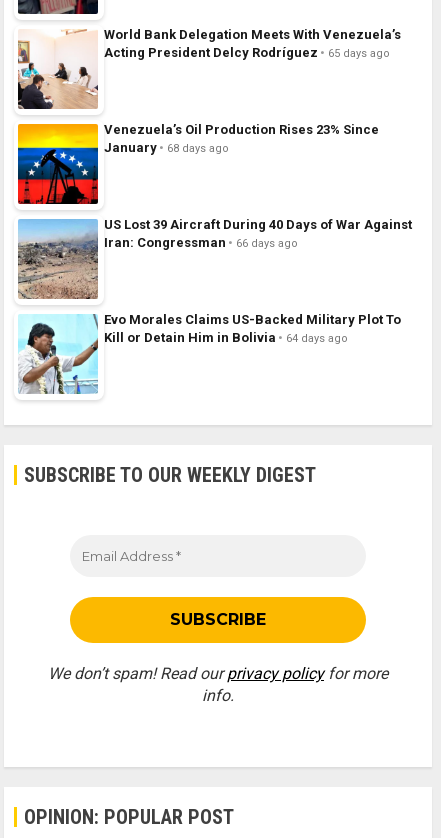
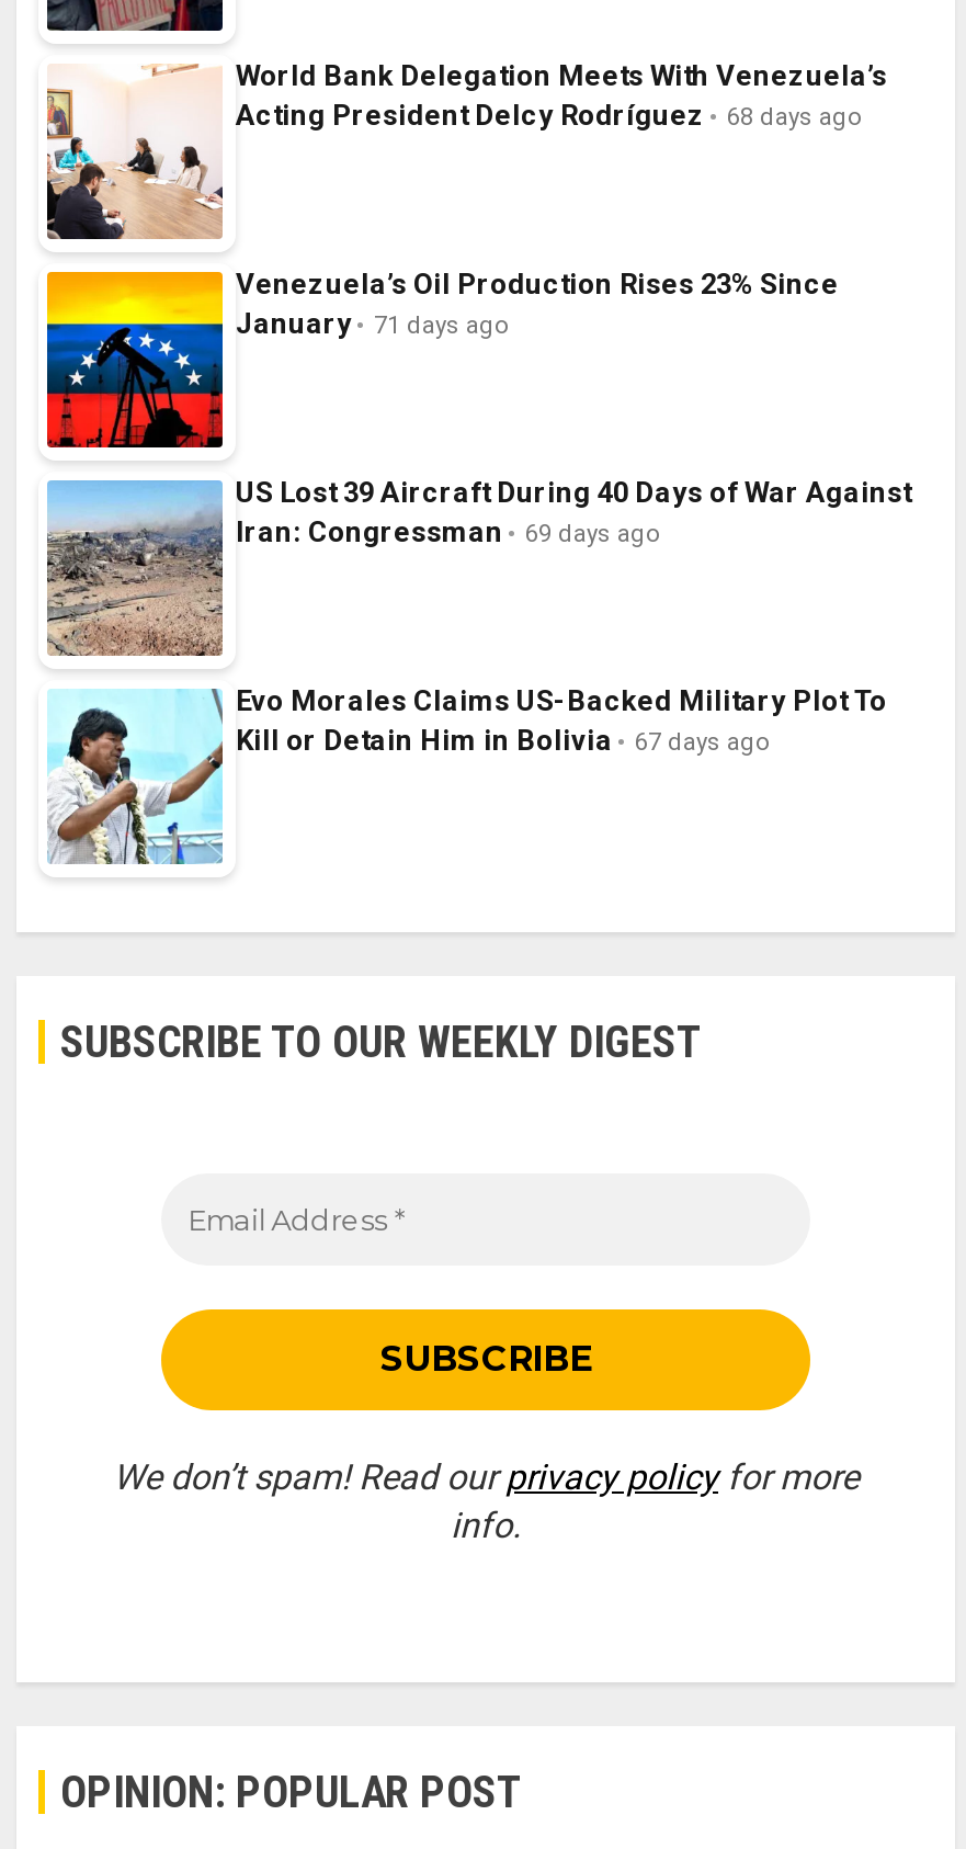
[104,45,390,60] Acting President Delcy Rodríguez 65 days ago -> [236,99,863,132] Acting President Delcy Rodríguez 68 days ago
[104,140,229,155] January 68 days ago -> [236,308,510,341] January 71 days ago
[104,235,298,250] Iran: Congressman 66 days ago -> [236,516,661,549] Iran: Congressman 69 days ago
[104,330,348,345] Kill or Detain Him in Bolivia 64 days ago -> [236,724,771,757] Kill or Detain Him in Bolivia 67 days ago

